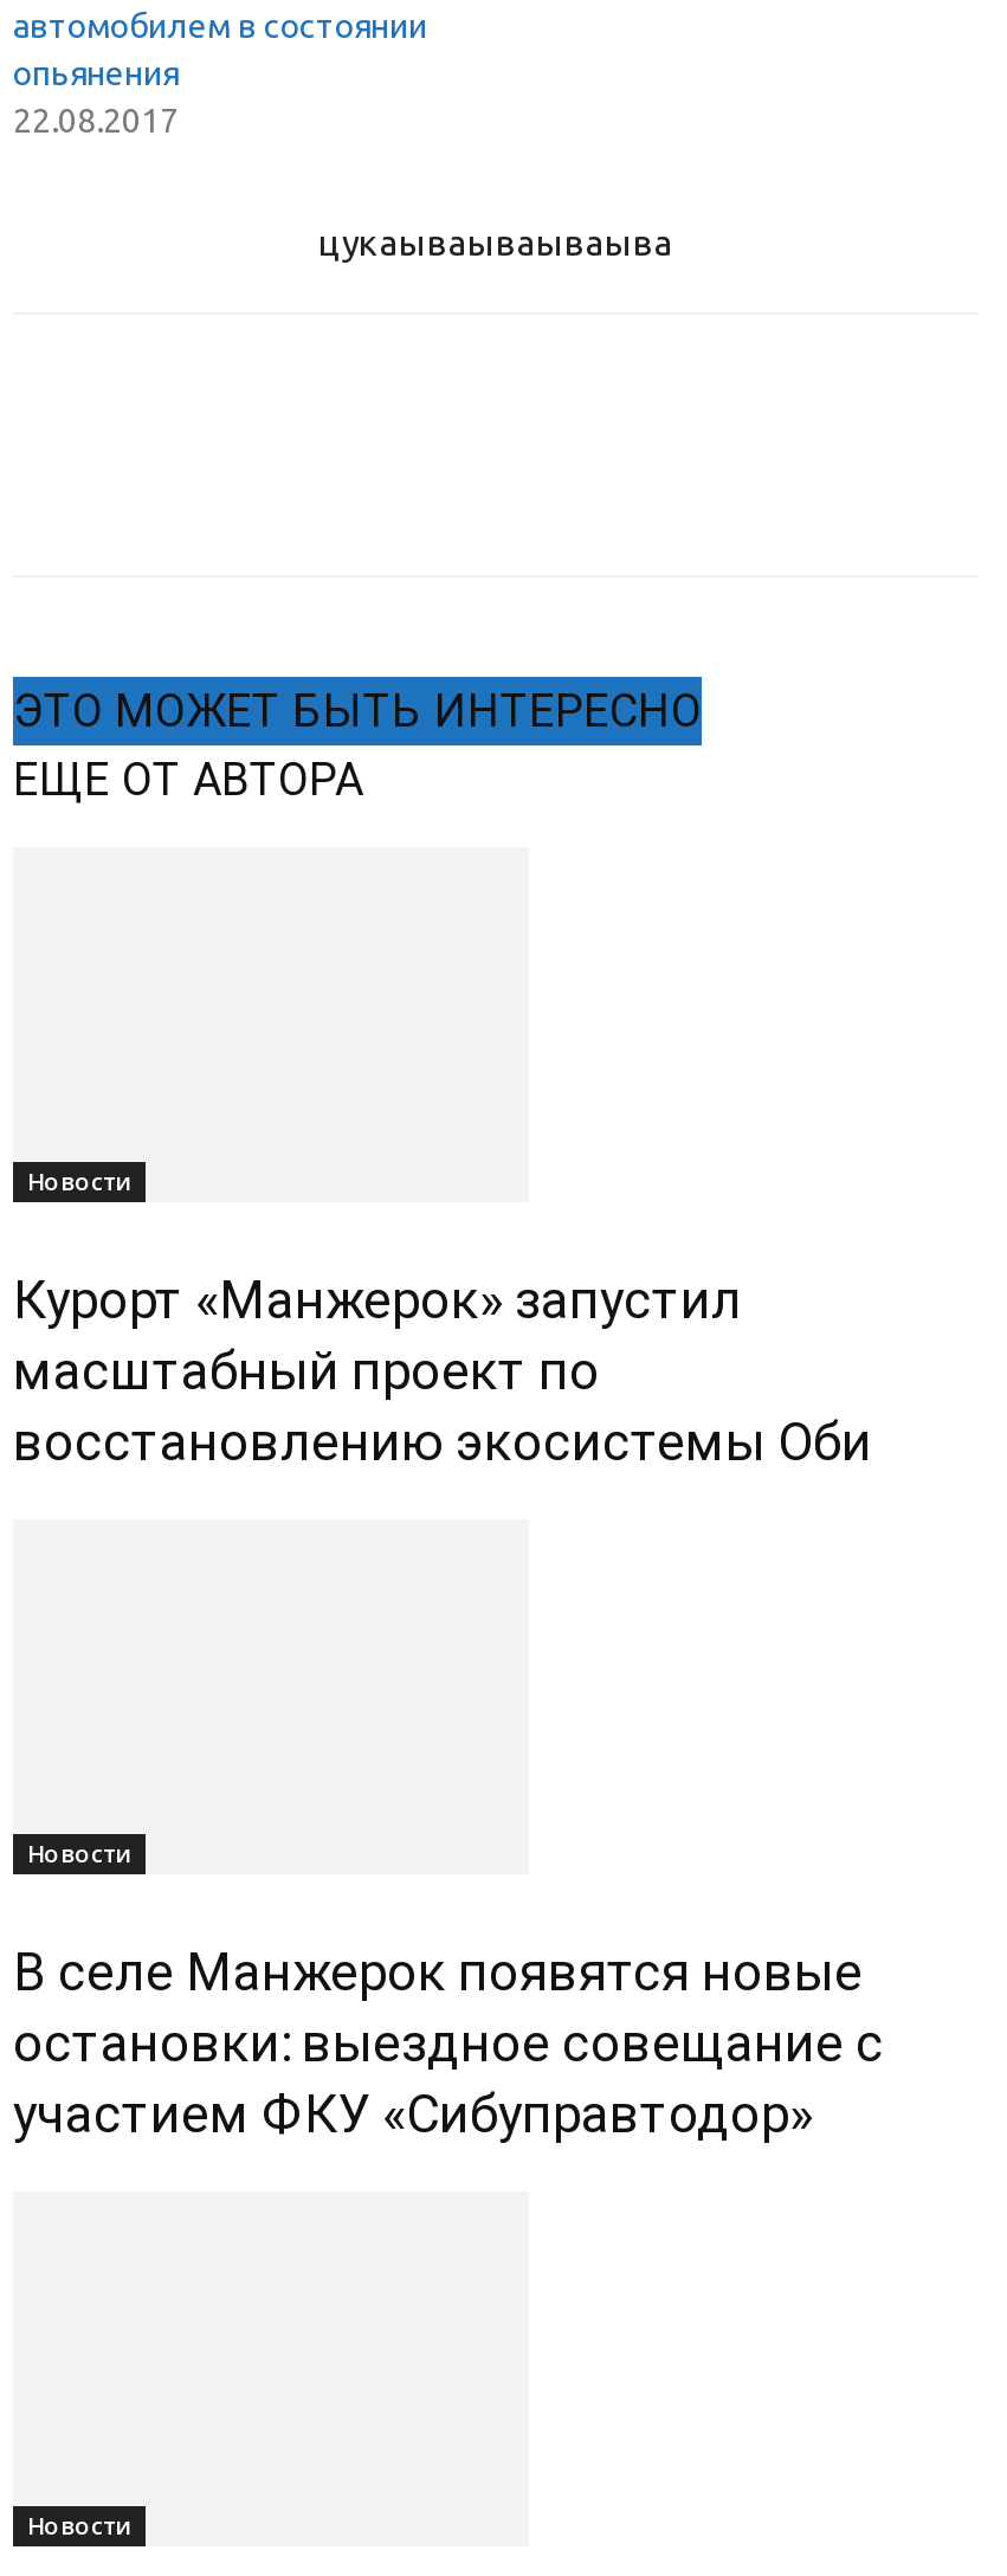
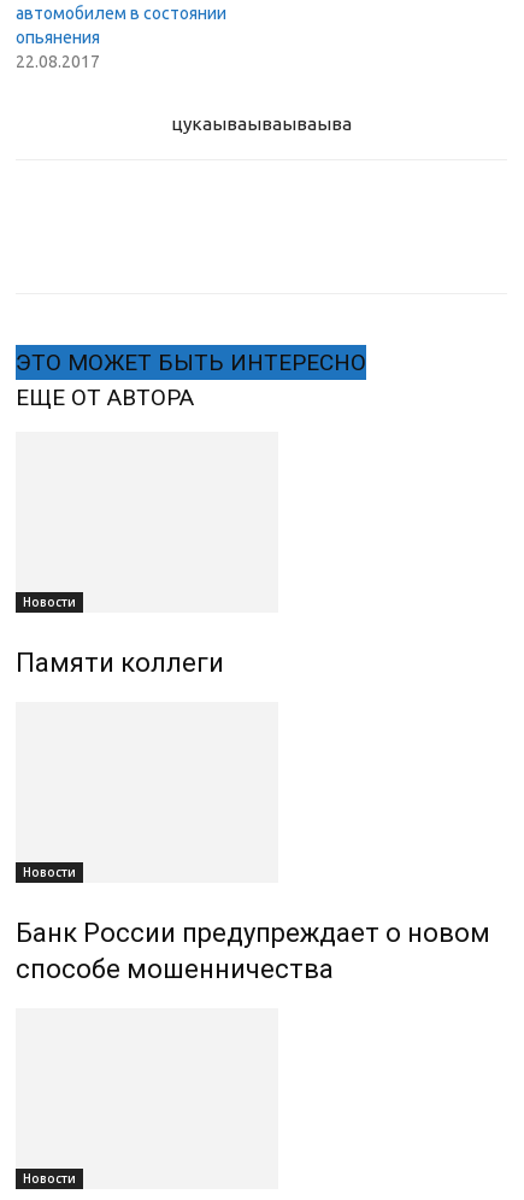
[13,1272,872,1473] Курорт «Манжерок» запустил | масштабный проект по | восстановлению экосистемы Оби -> [16,648,224,678] Памяти коллеги
[13,1944,884,2145] В селе Манжерок появятся новые | остановки: выездное совещание с | участием ФКУ «Сибуправтодор» -> [16,918,490,984] Банк России предупреждает о новом | способе мошенничества

